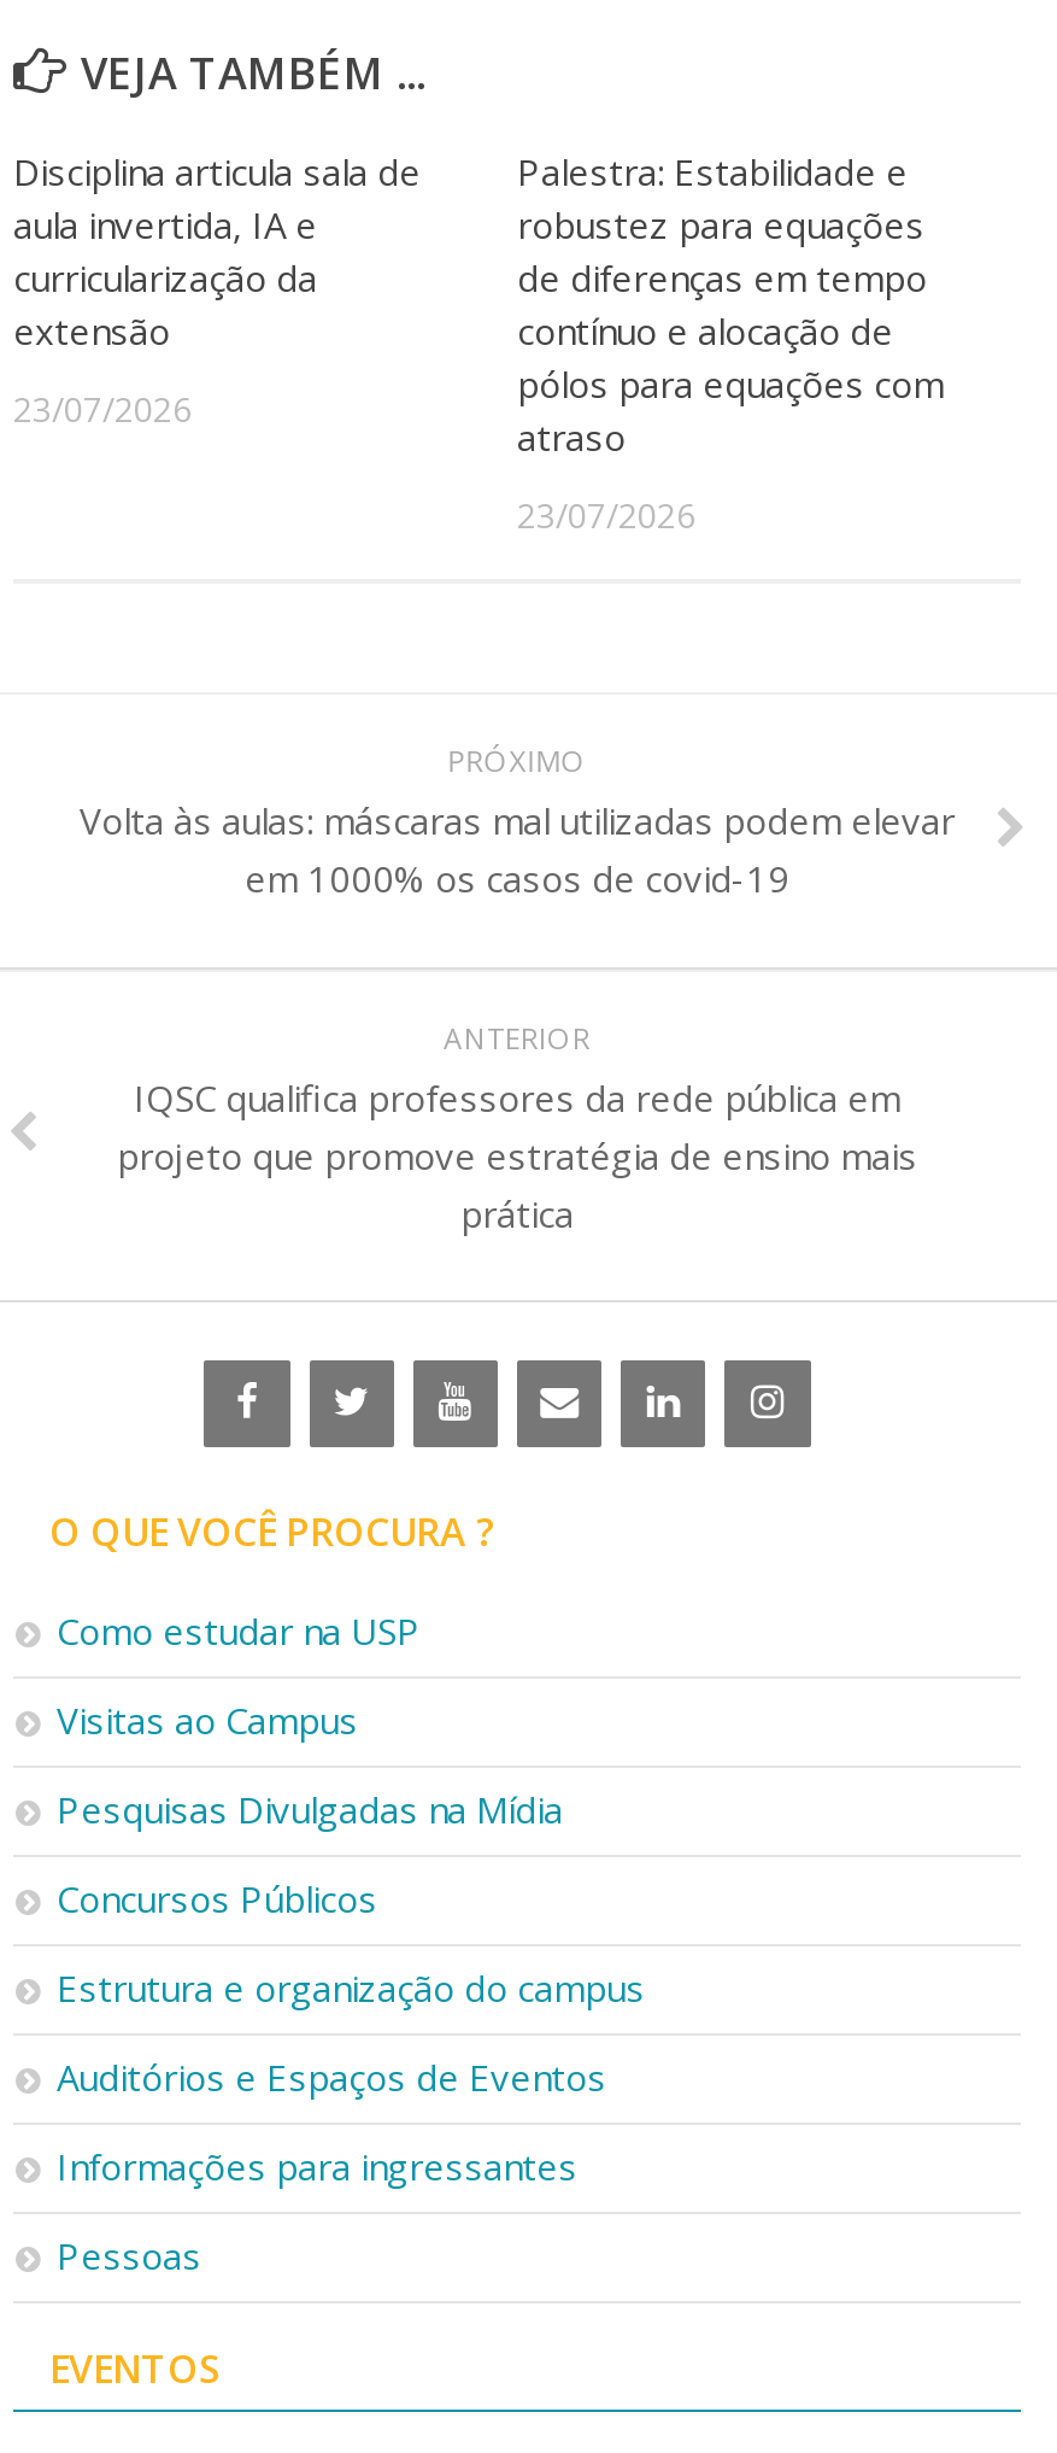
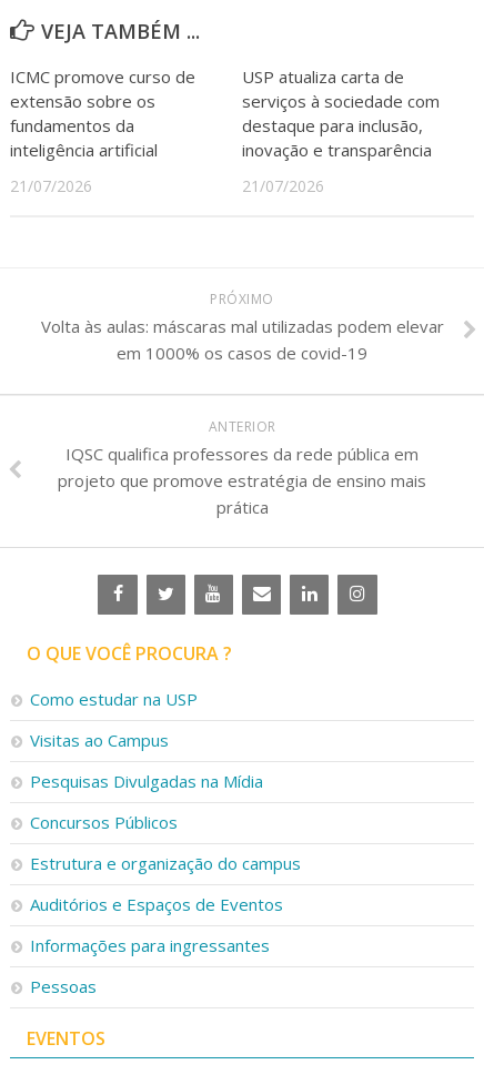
[13,147,421,354] Disciplina articula sala de | aula invertida, IA e | curricularização da | extensão -> [10,65,195,161] ICMC promove curso de | extensão sobre os | fundamentos da | inteligência artificial
[517,147,944,460] Palestra: Estabilidade e | robustez para equações | de diferenças em tempo | contínuo e alocação de | pólos para equações com | atraso -> [242,65,440,161] USP atualiza carta de | serviços à sociedade com | destaque para inclusão, | inovação e transparência
[13,386,192,432] 23/07/2026 -> [10,175,92,196] 21/07/2026
[517,492,695,538] 23/07/2026 -> [242,175,324,196] 21/07/2026

